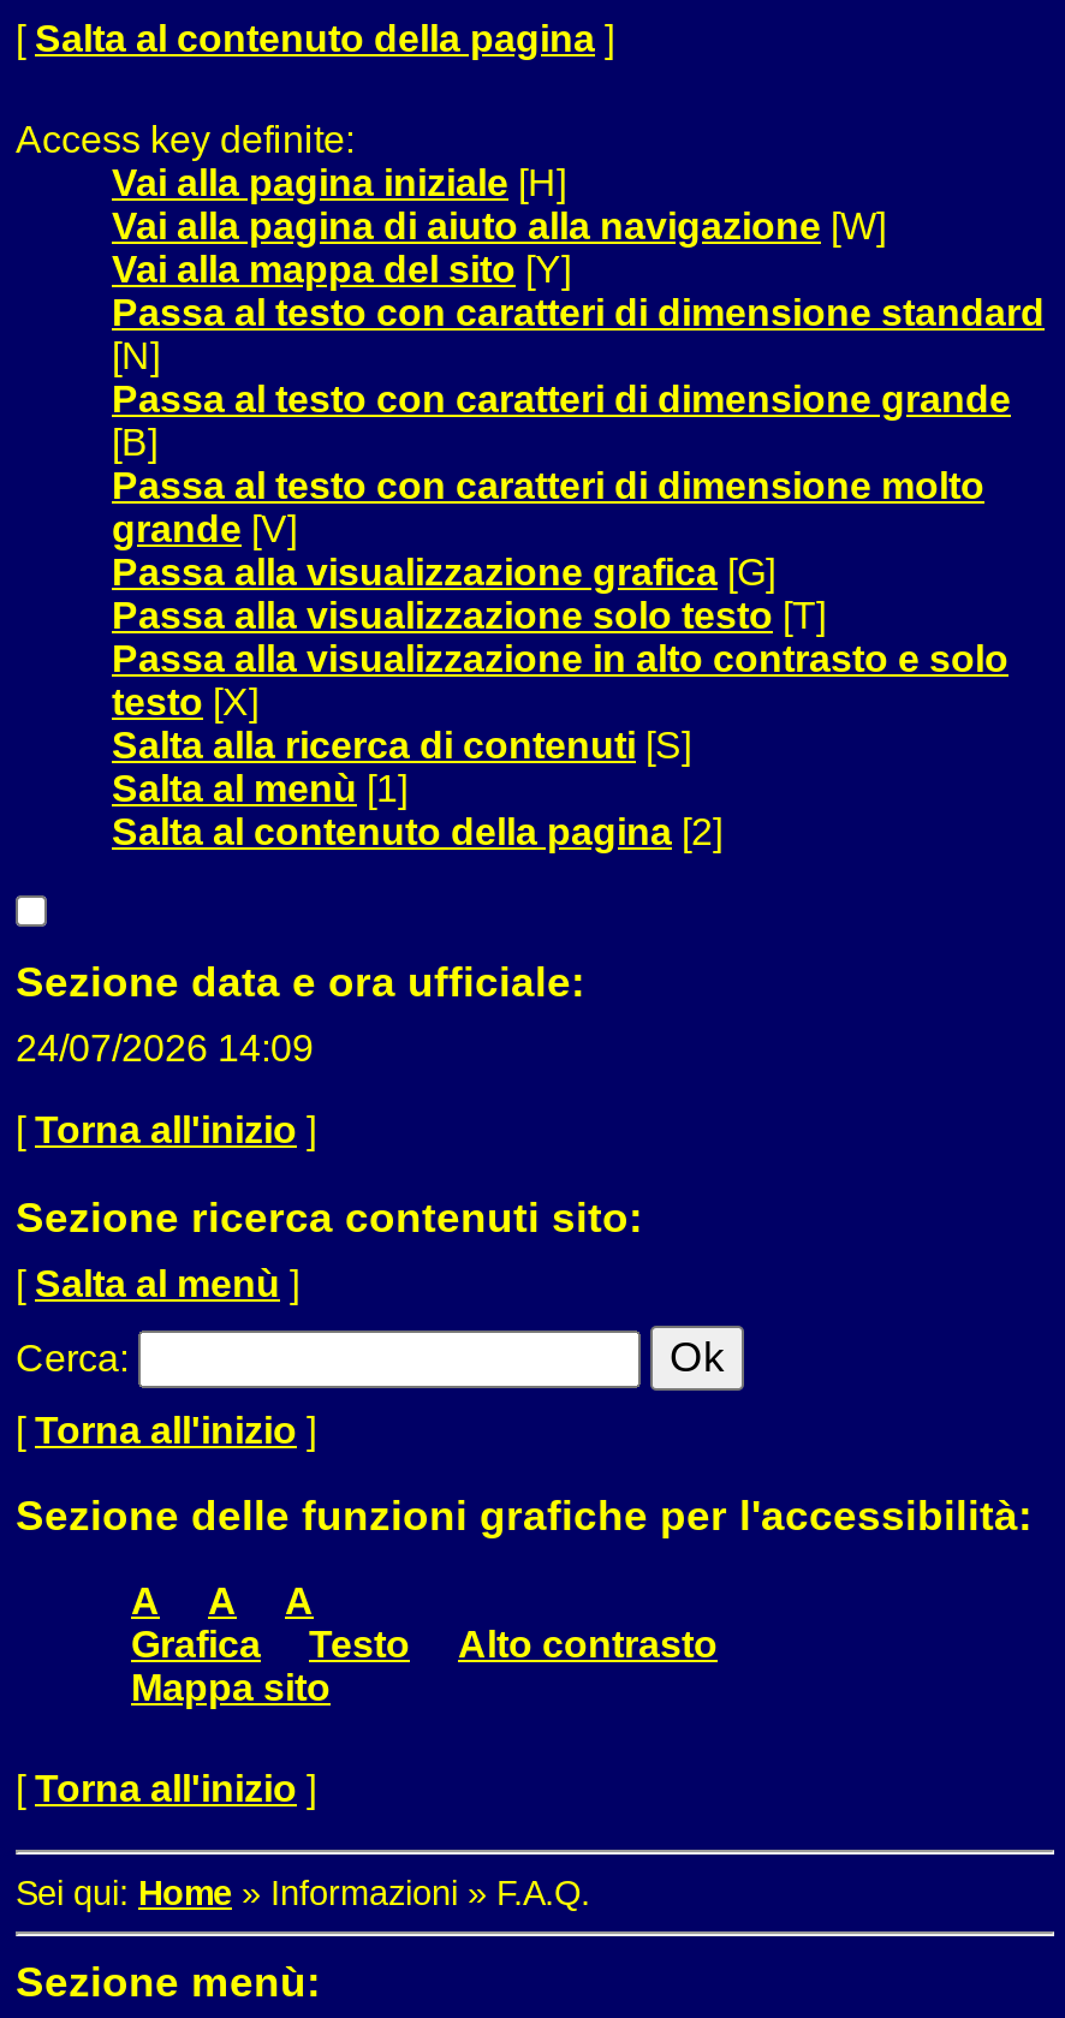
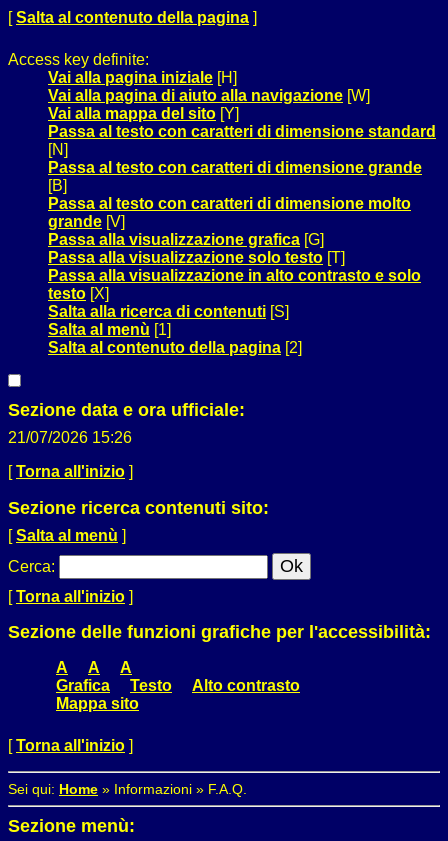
[16,1027,314,1068] 24/07/2026 14:09 -> [8,429,132,446] 21/07/2026 15:26

